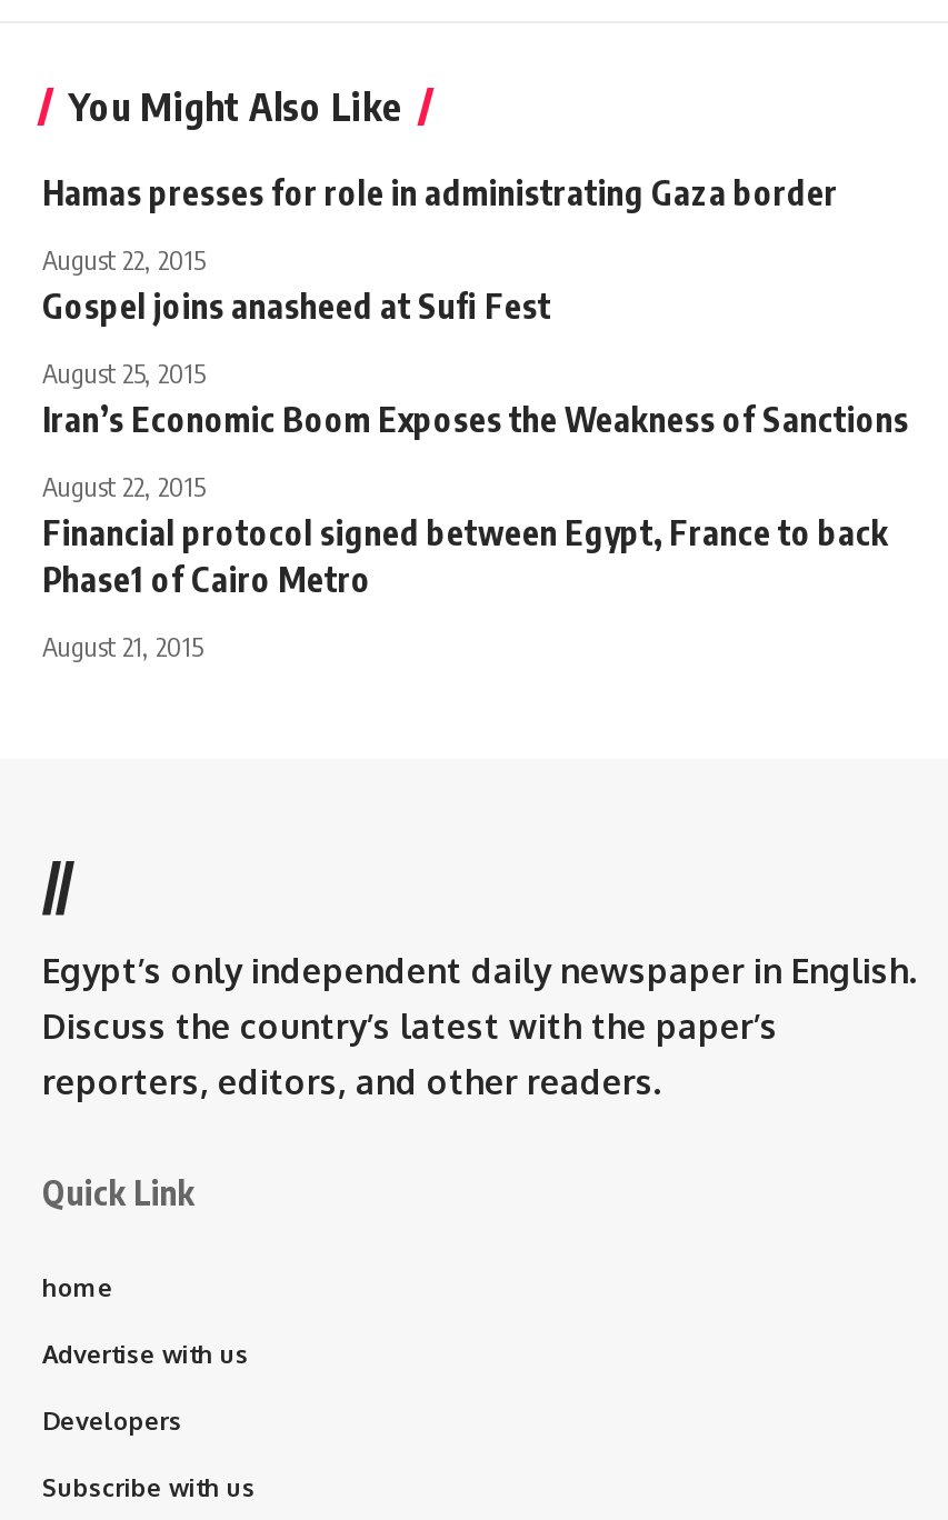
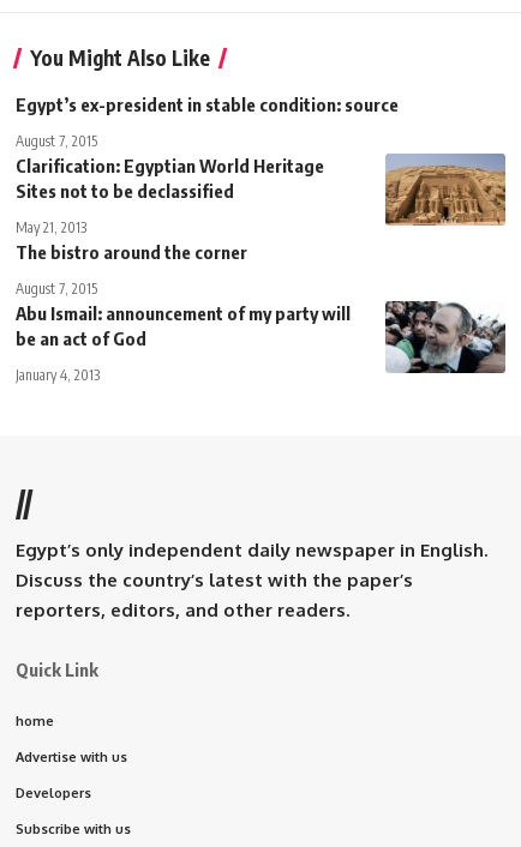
none -> [384,152,507,227] [image]
none -> [384,316,507,374] [image]
[42,171,838,211] Hamas presses for role in administrating Gaza border -> [16,93,399,115] Egypt’s ex-president in stable condition: source
[42,242,551,325] August 22, 2015 | Gospel joins anasheed at Sufi Fest -> [16,131,324,201] August 7, 2015 | Clarification: Egyptian World Heritage | Sites not to be declassified
[42,356,909,438] August 25, 2015 | Iran’s Economic Boom Exposes the Weakness of Sanctions -> [16,218,247,262] May 21, 2013 | The bistro around the corner
[42,469,889,598] August 22, 2015 | Financial protocol signed between Egypt, France to back | Phase1 of Cairo Metro -> [16,279,351,349] August 7, 2015 | Abu Ismail: announcement of my party will | be an act of God
[42,629,202,662] August 21, 2015 -> [16,365,100,383] January 4, 2013

